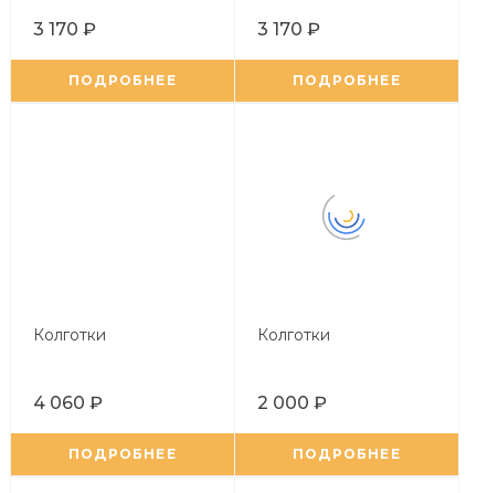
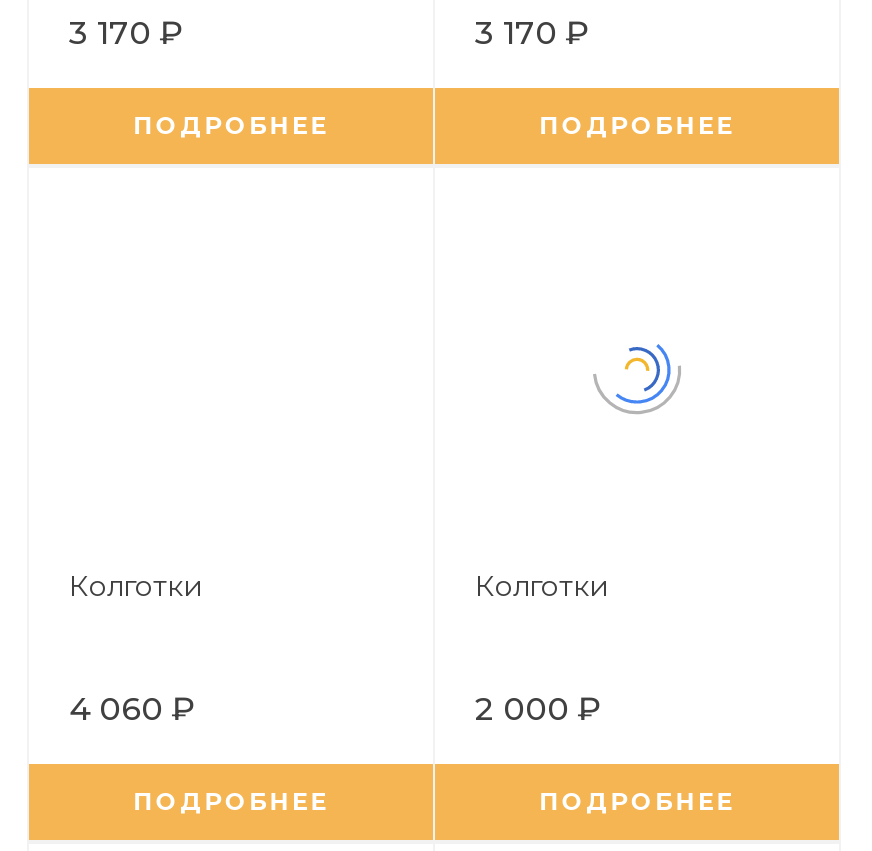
[321,195,370,230] [image] -> [593,342,683,406] [image]

